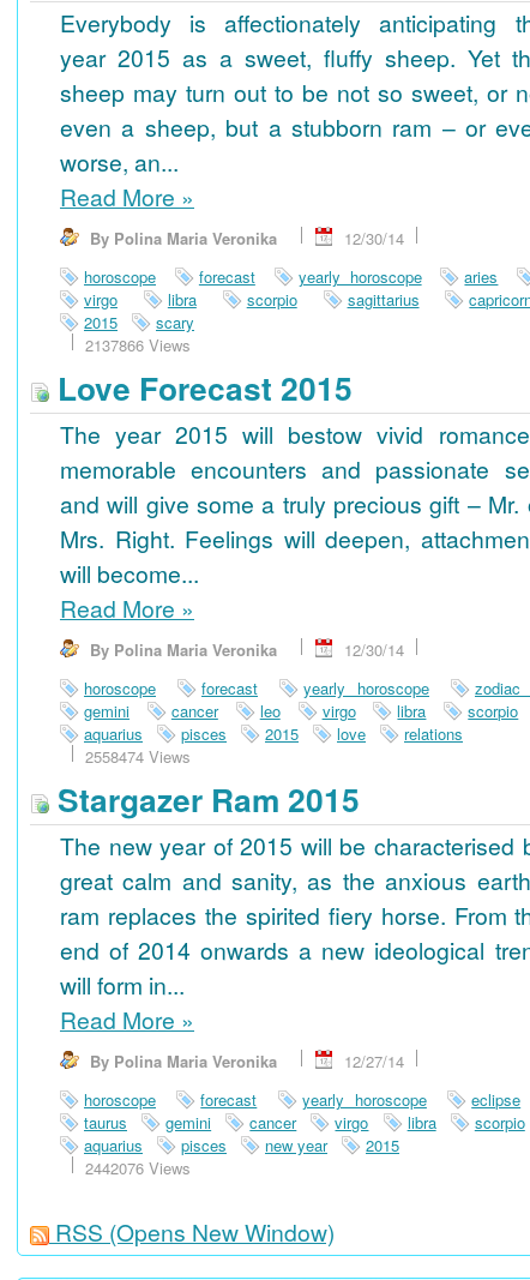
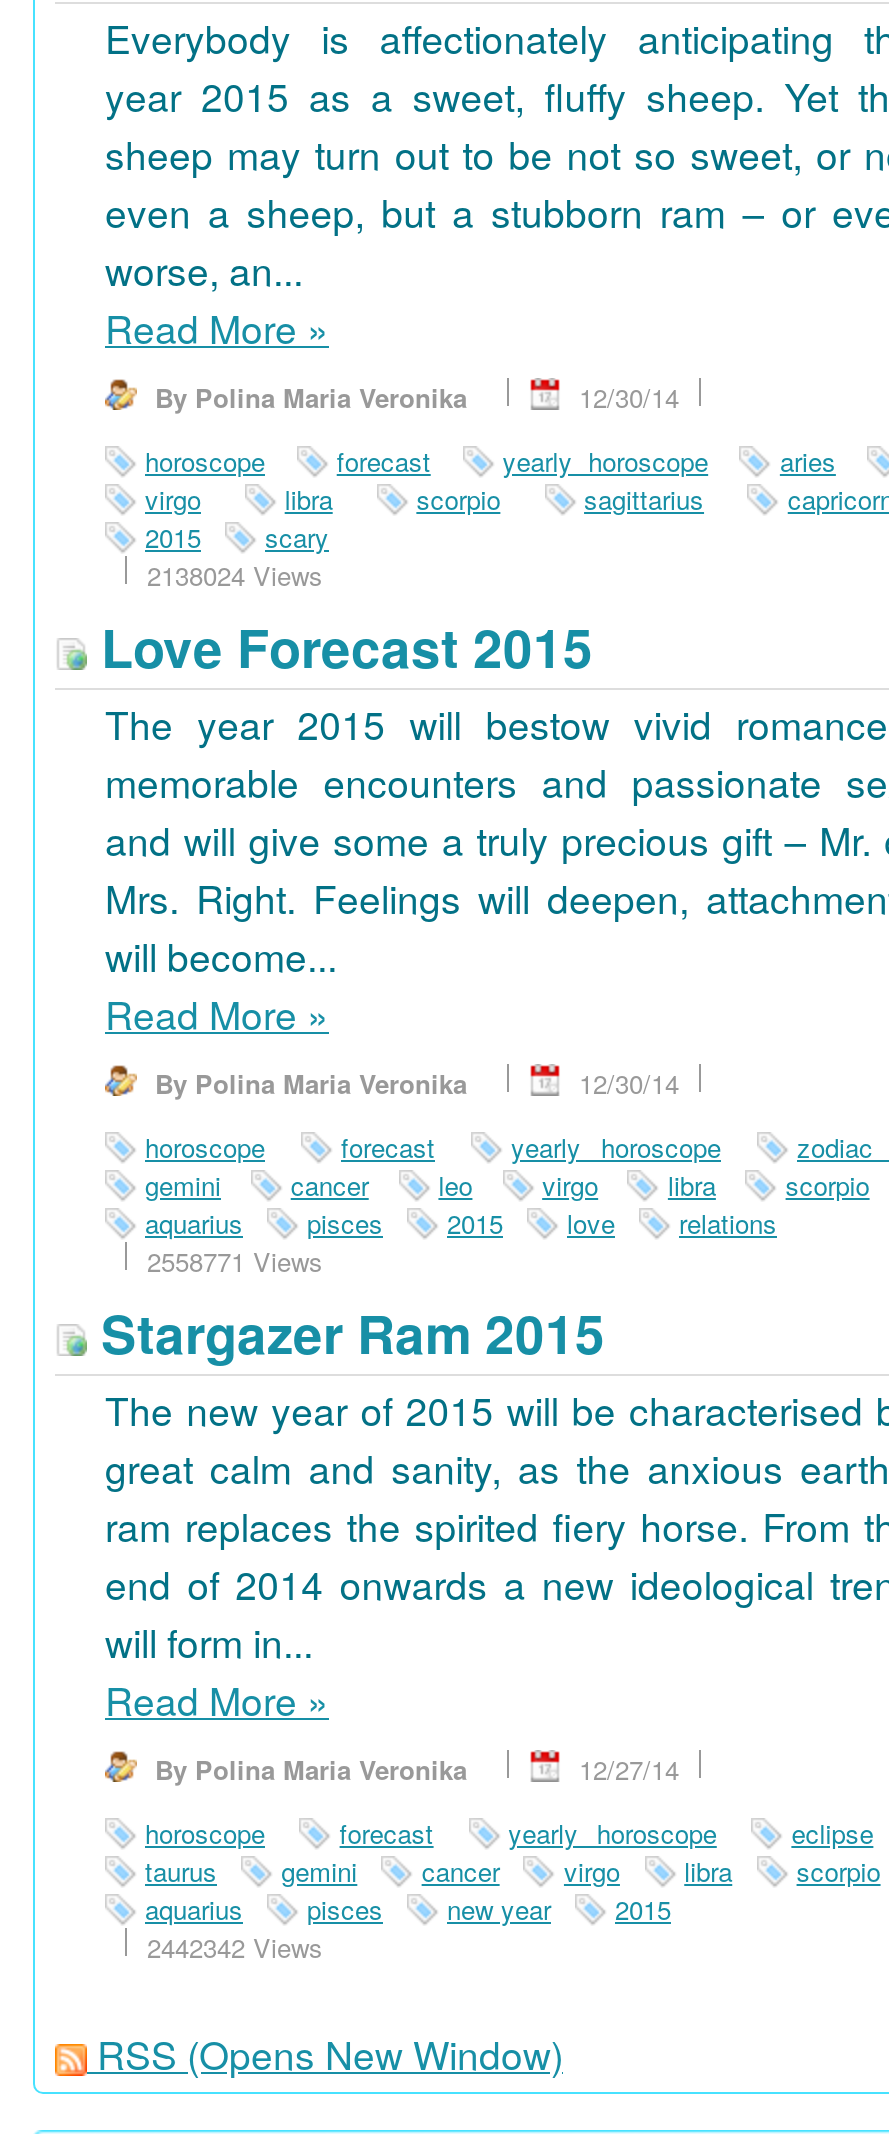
[85,334,191,356] 2137866 Views -> [147,556,323,594] 2138024 Views
[85,745,191,768] 2558474 Views -> [147,1242,323,1280] 2558771 Views
[85,1157,191,1179] 2442076 Views -> [147,1928,323,1966] 2442342 Views

